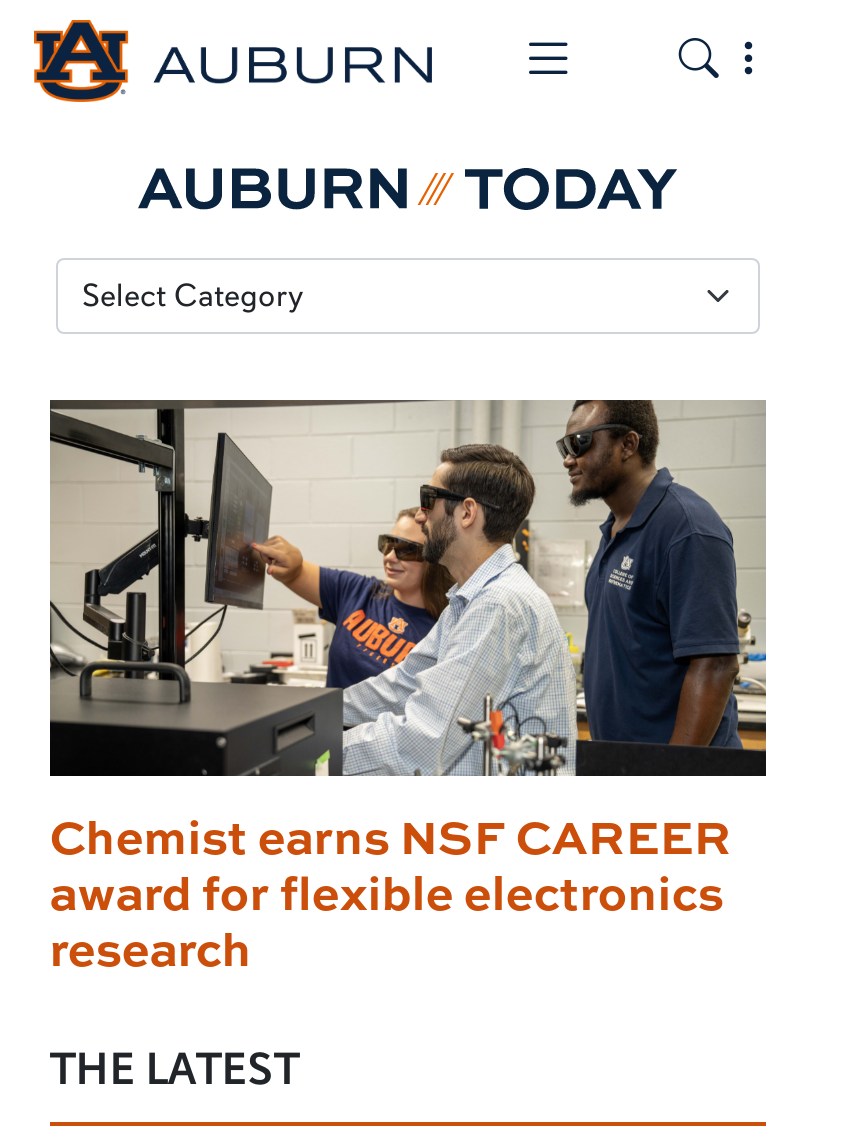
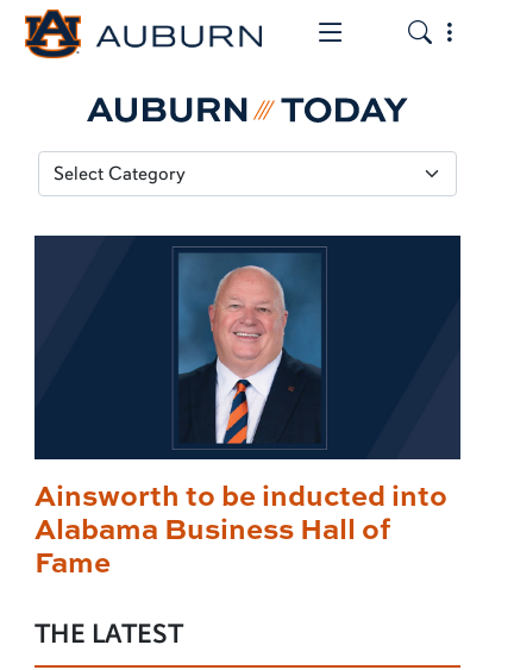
[48,398,768,980] [image] | Chemist earns NSF CAREER | award for flexible electronics | research -> [33,234,462,581] [image] | Ainsworth to be inducted into | Alabama Business Hall of | Fame

